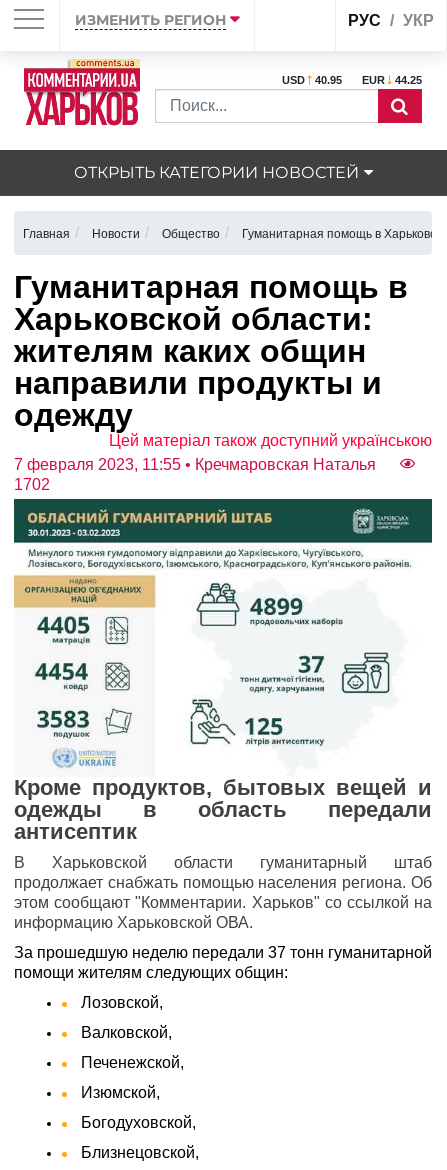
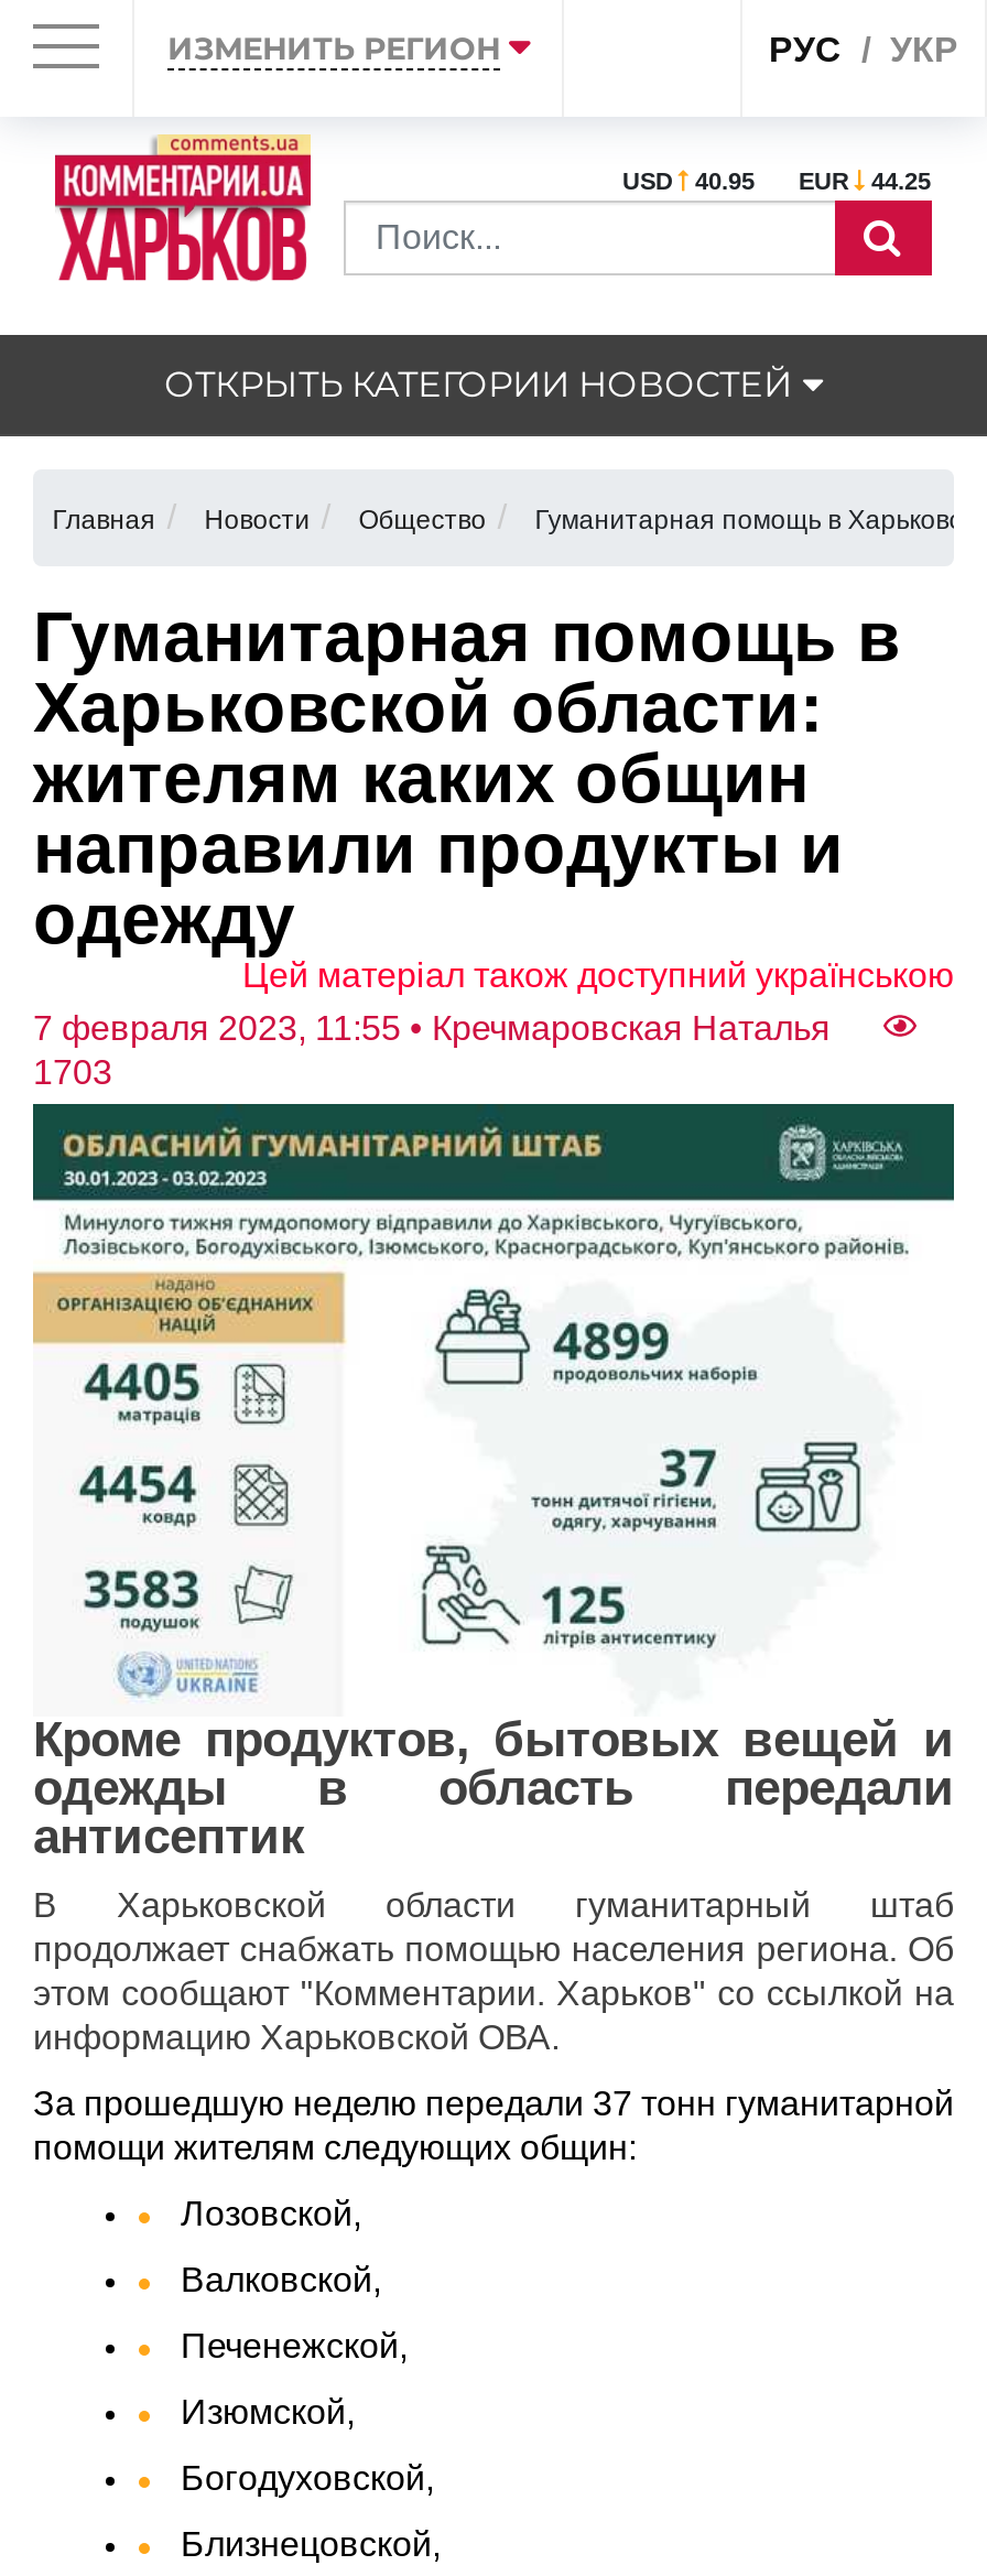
[14,475,50,492] 1702 -> [33,1052,112,1090] 1703

